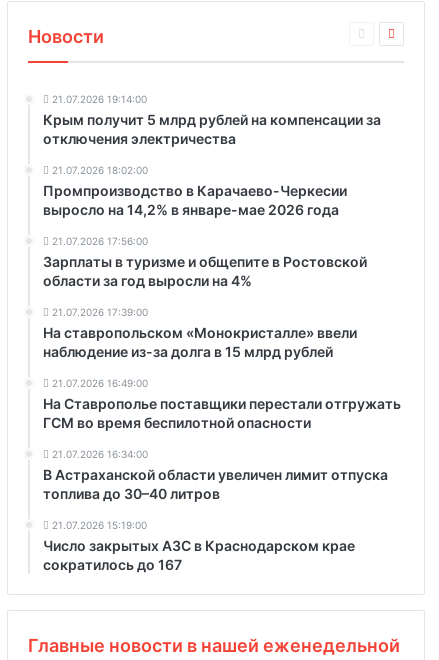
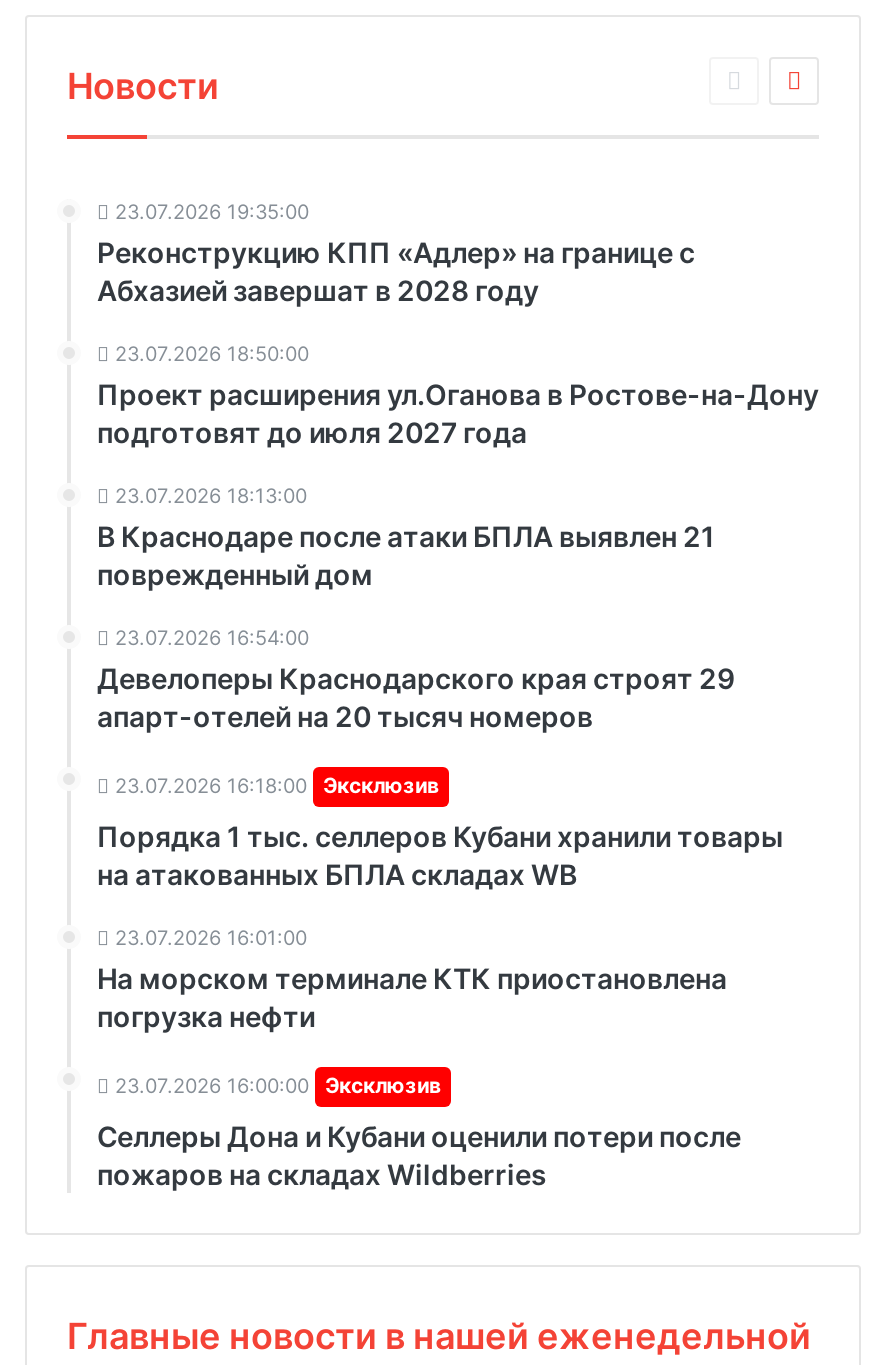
[43,92,401,572] 21.07.2026 19:14:00 | Крым получит 5 млрд рублей на компенсации за | отключения электричества | 21.07.2026 18:02:00 | Промпроизводство в Карачаево-Черкесии | выросло на 14,2% в январе-мае 2026 года | 21.07.2026 17:56:00 | Зарплаты в туризме и общепите в Ростовской | области за год выросли на 4% | 21.07.2026 17:39:00 | На ставропольском «Монокристалле» ввели | наблюдение из-за долга в 15 млрд рублей | 21.07.2026 16:49:00 | На Ставрополье поставщики перестали отгружать | ГСМ во время беспилотной опасности | 21.07.2026 16:34:00 | В Астраханской области увеличен лимит отпуска | топлива до 30–40 литров | 21.07.2026 15:19:00 | Число закрытых АЗС в Краснодарском крае | сократилось до 167 -> [97,198,819,1190] 23.07.2026 19:35:00 | Реконструкцию КПП «Адлер» на границе с | Абхазией завершат в 2028 году | 23.07.2026 18:50:00 | Проект расширения ул.Оганова в Ростове-на-Дону | подготовят до июля 2027 года | 23.07.2026 18:13:00 | В Краснодаре после атаки БПЛА выявлен 21 | поврежденный дом | 23.07.2026 16:54:00 | Девелоперы Краснодарского края строят 29 | апарт-отелей на 20 тысяч номеров | 23.07.2026 16:18:00 | Эксклюзив | Порядка 1 тыс. селлеров Кубани хранили товары | на атакованных БПЛА складах WB | 23.07.2026 16:01:00 | На морском терминале КТК приостановлена | погрузка нефти | 23.07.2026 16:00:00 | Эксклюзив | Селлеры Дона и Кубани оценили потери после | пожаров на складах Wildberries

